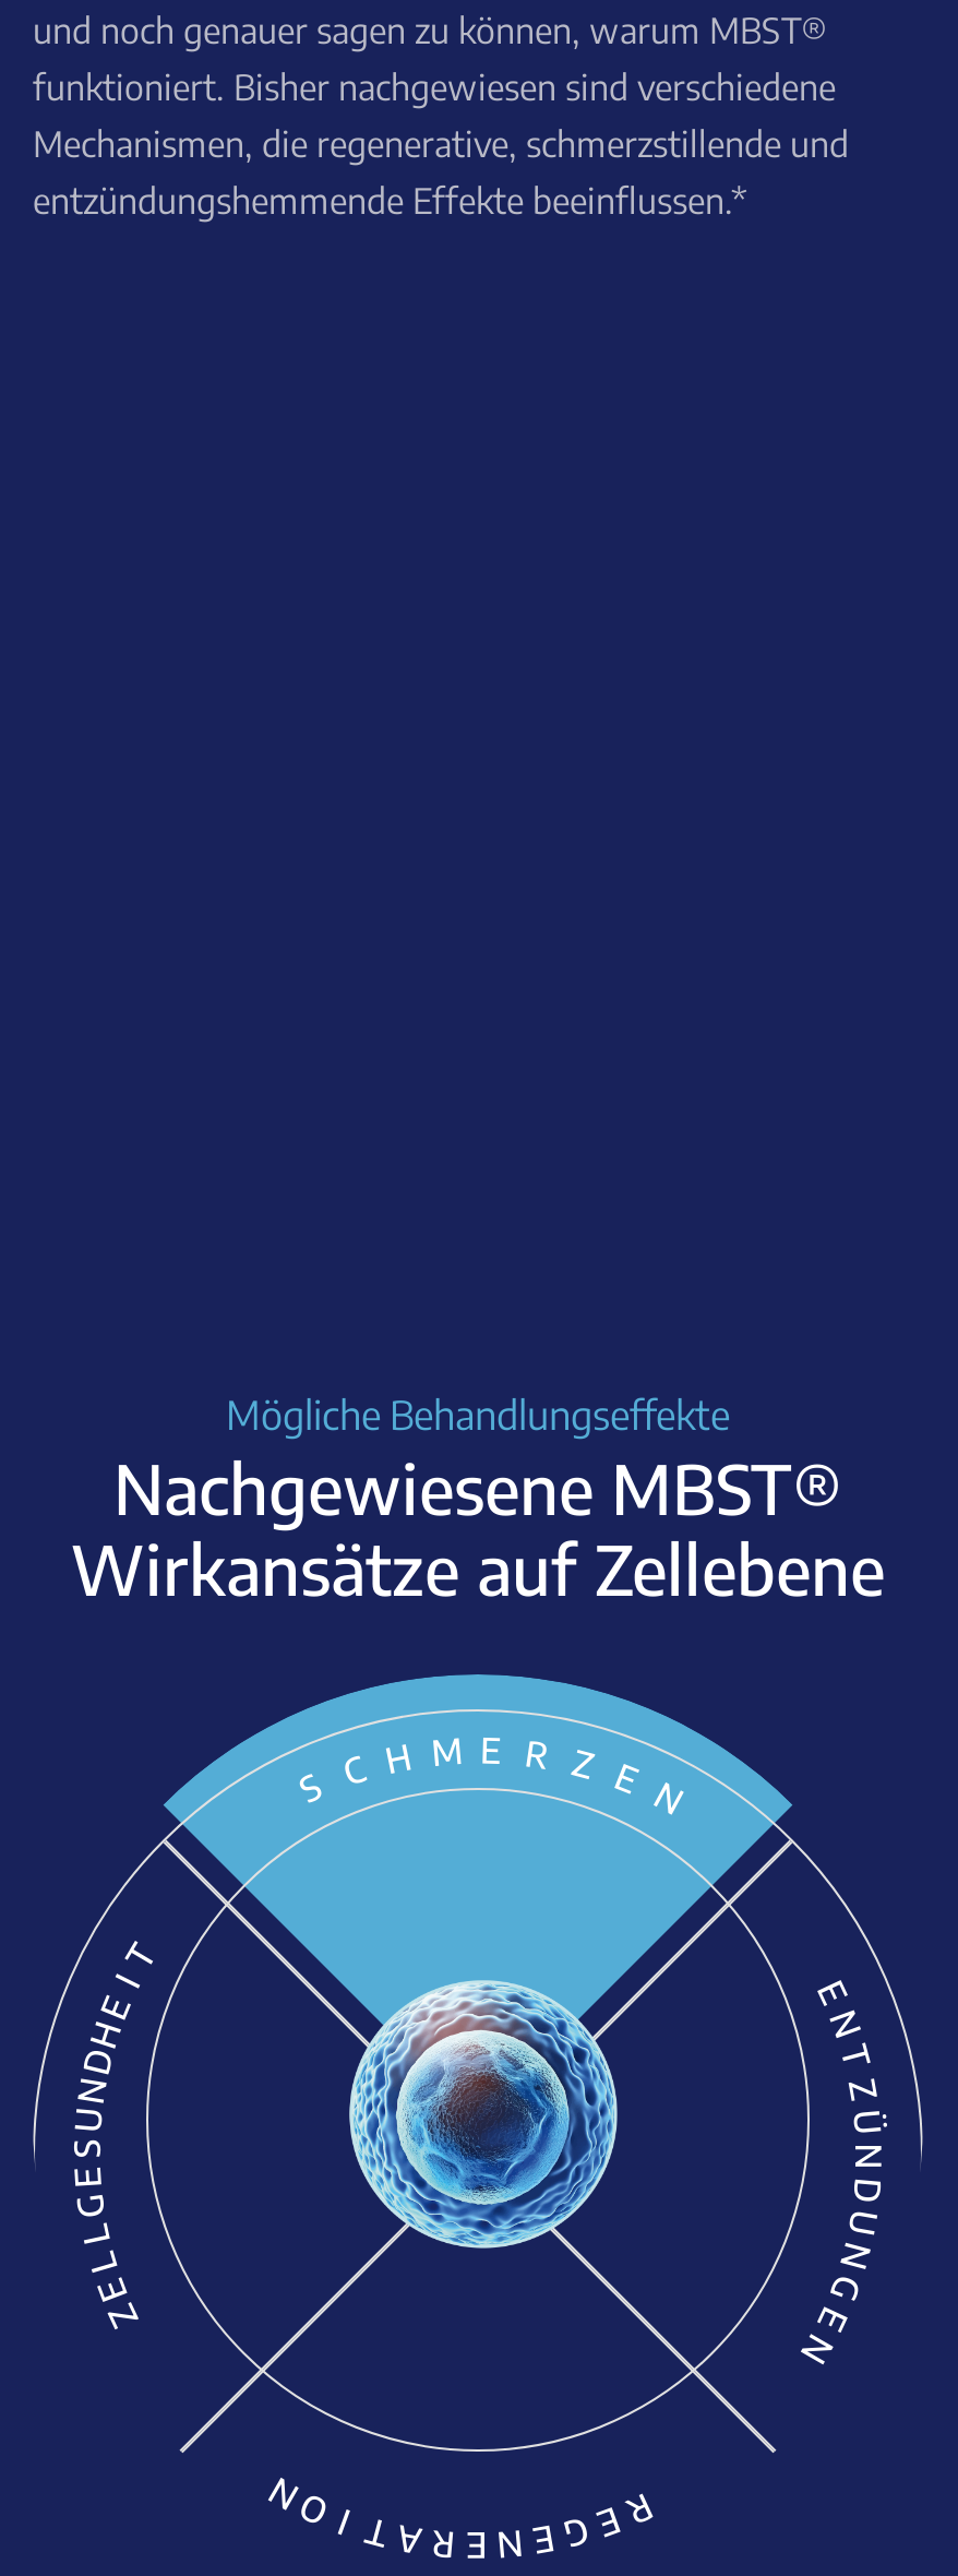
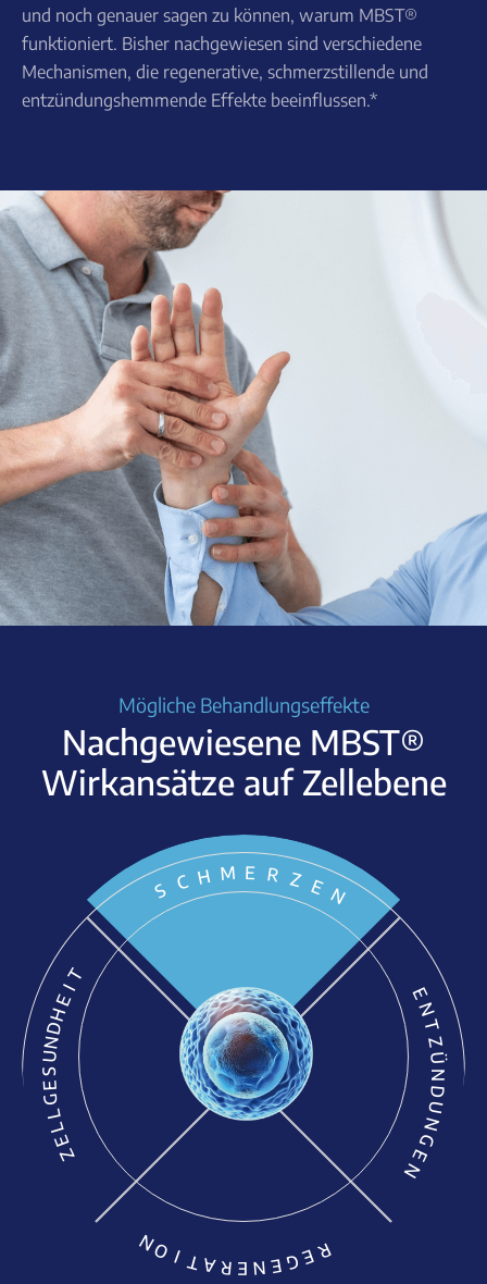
none -> [3,189,484,627] [image]

